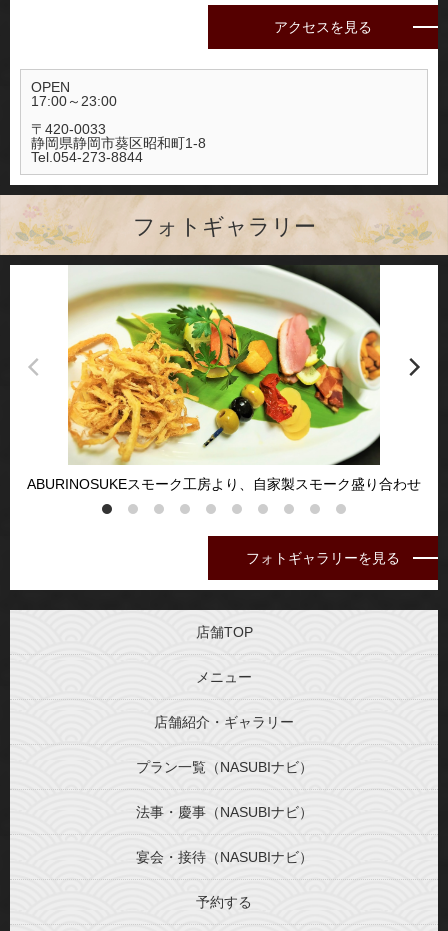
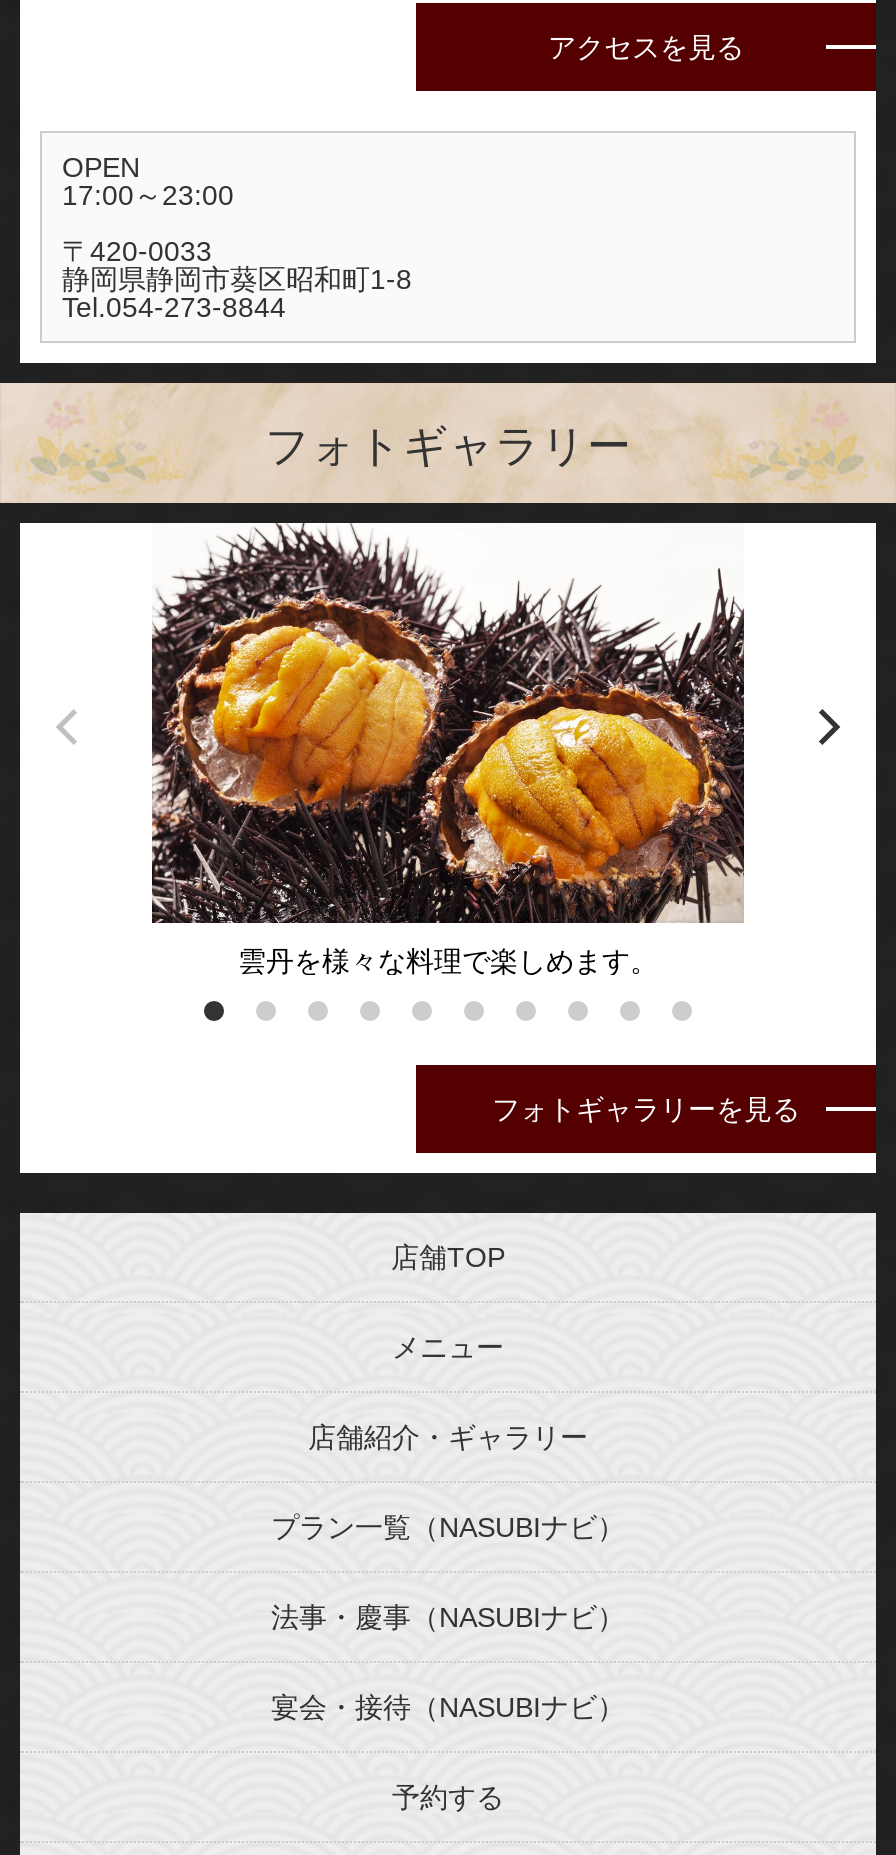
[27,265,421,492] [image] | ABURINOSUKEスモーク工房より、自家製スモーク盛り合わせ -> [136,521,760,977] [image] | 雲丹を様々な料理で楽しめます。

